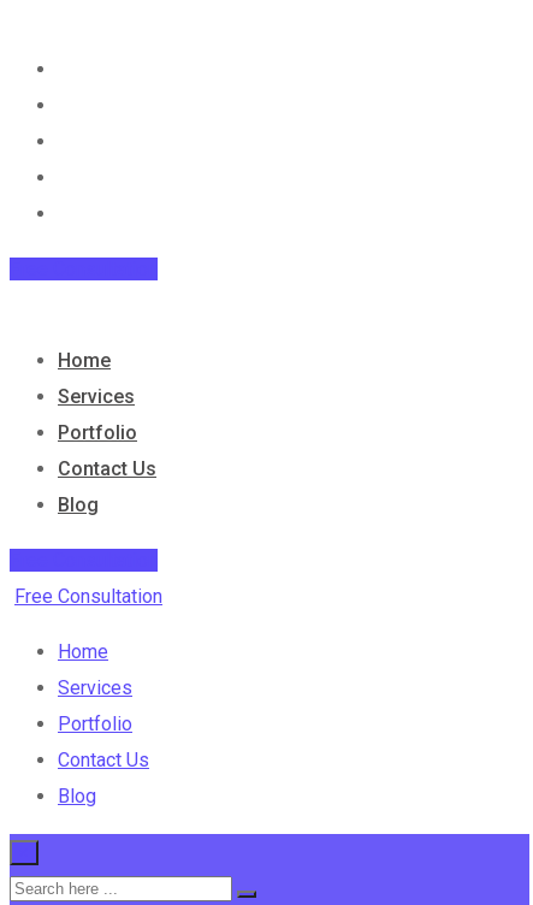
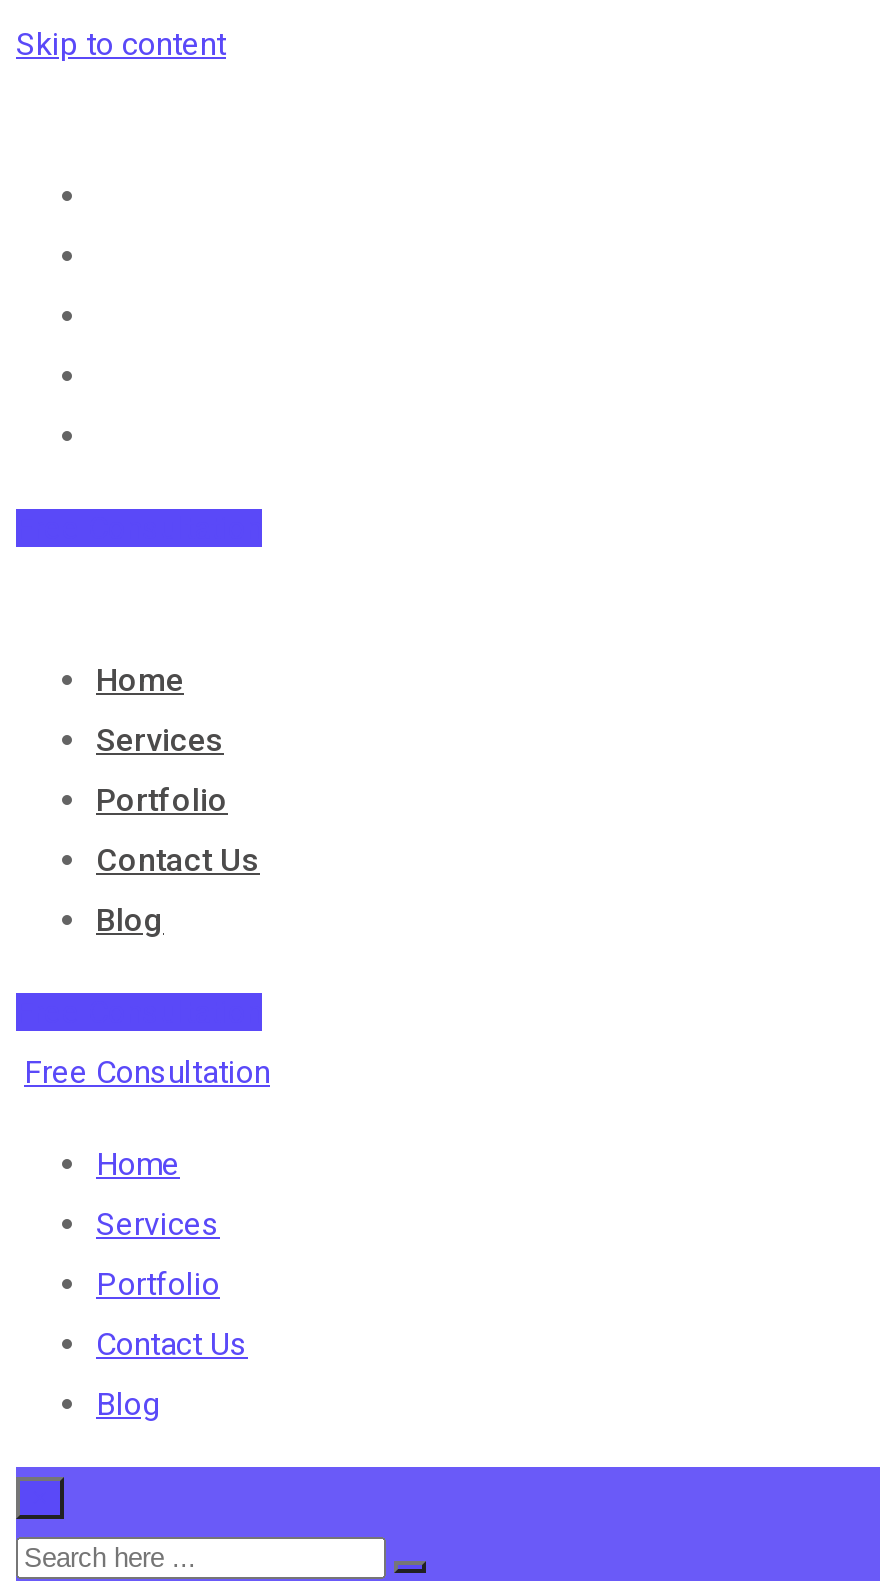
none -> [16,25,226,63] Skip to content

